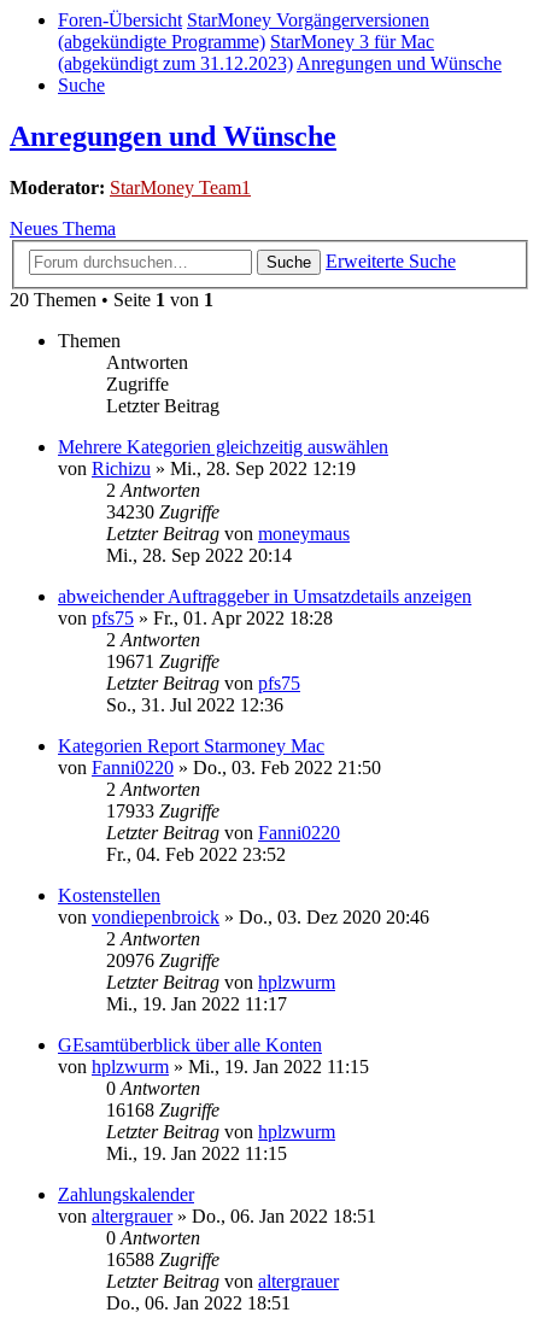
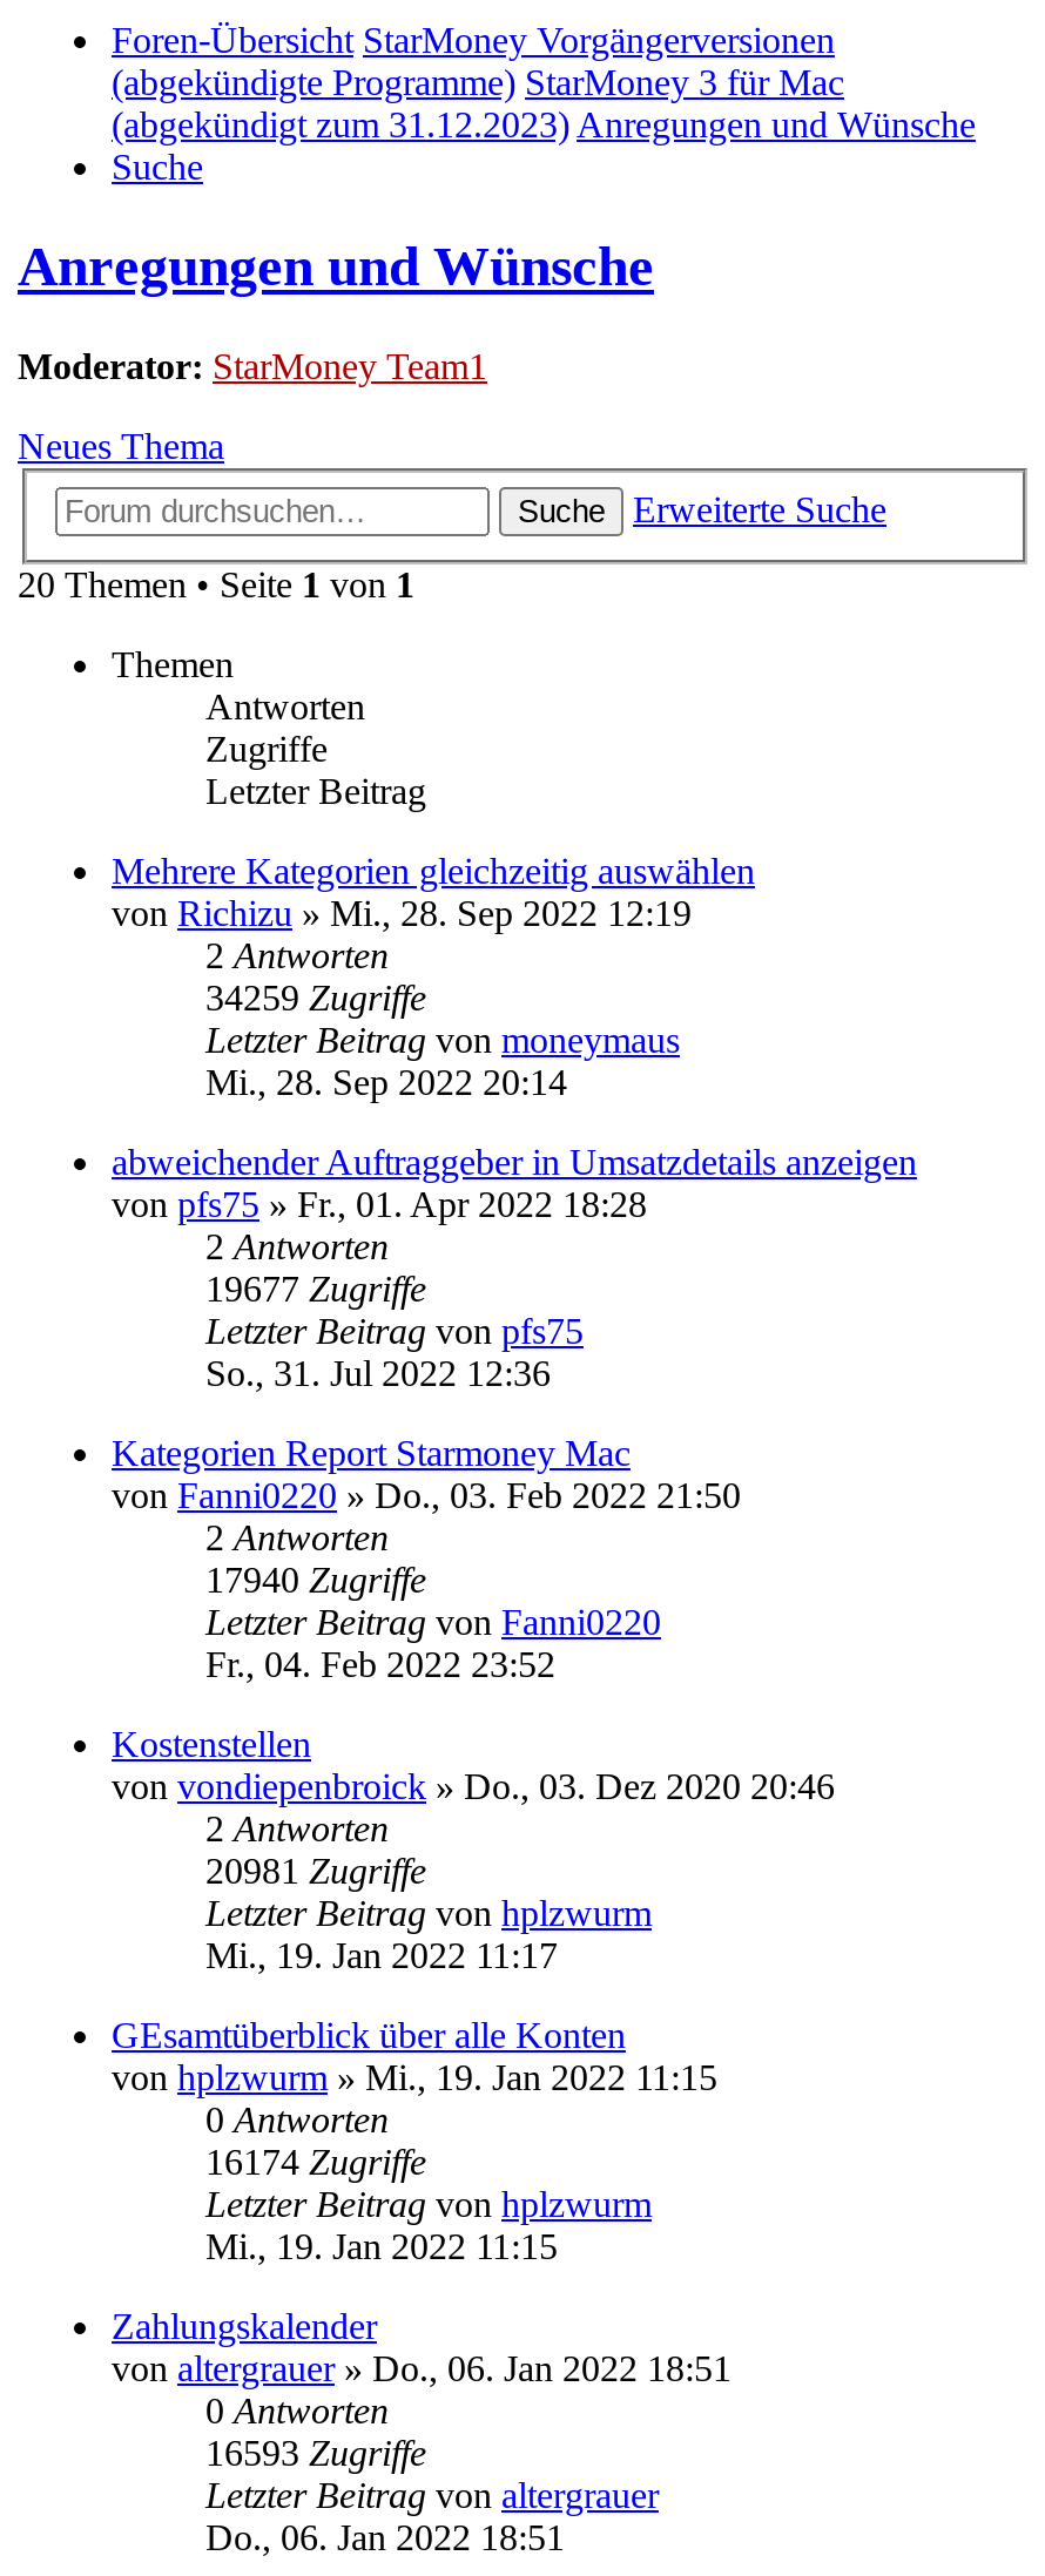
[106,502,219,522] 34230 Zugriffe -> [205,977,426,1017] 34259 Zugriffe
[106,651,219,672] 19671 Zugriffe -> [205,1268,426,1308] 19677 Zugriffe
[106,801,219,821] 17933 Zugriffe -> [205,1559,426,1599] 17940 Zugriffe
[106,950,219,971] 20976 Zugriffe -> [205,1850,426,1890] 20981 Zugriffe
[106,1100,219,1120] 16168 Zugriffe -> [205,2142,426,2181] 16174 Zugriffe
[106,1249,219,1270] 16588 Zugriffe -> [205,2433,426,2472] 16593 Zugriffe

